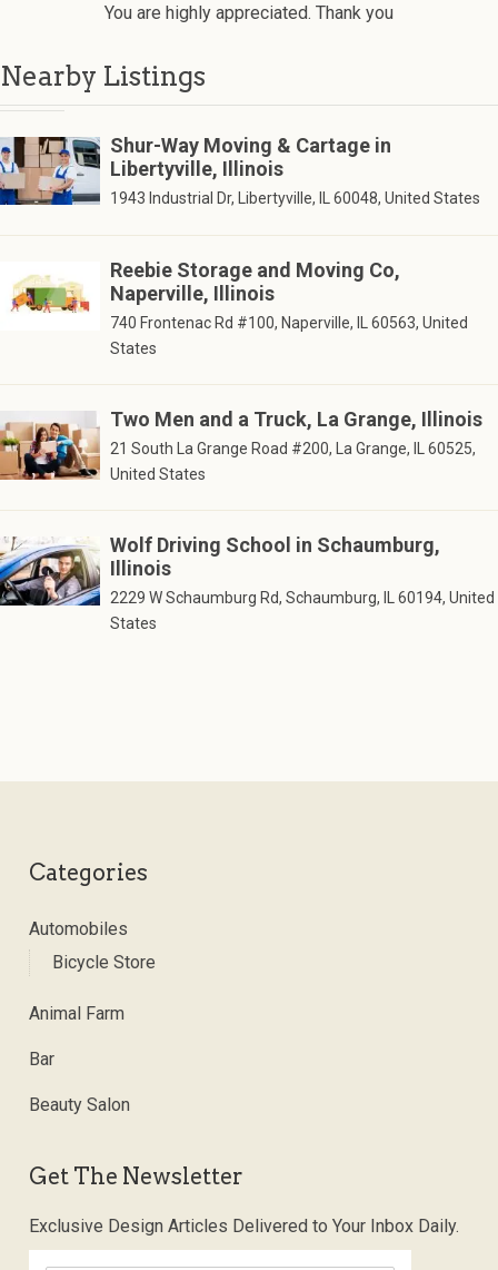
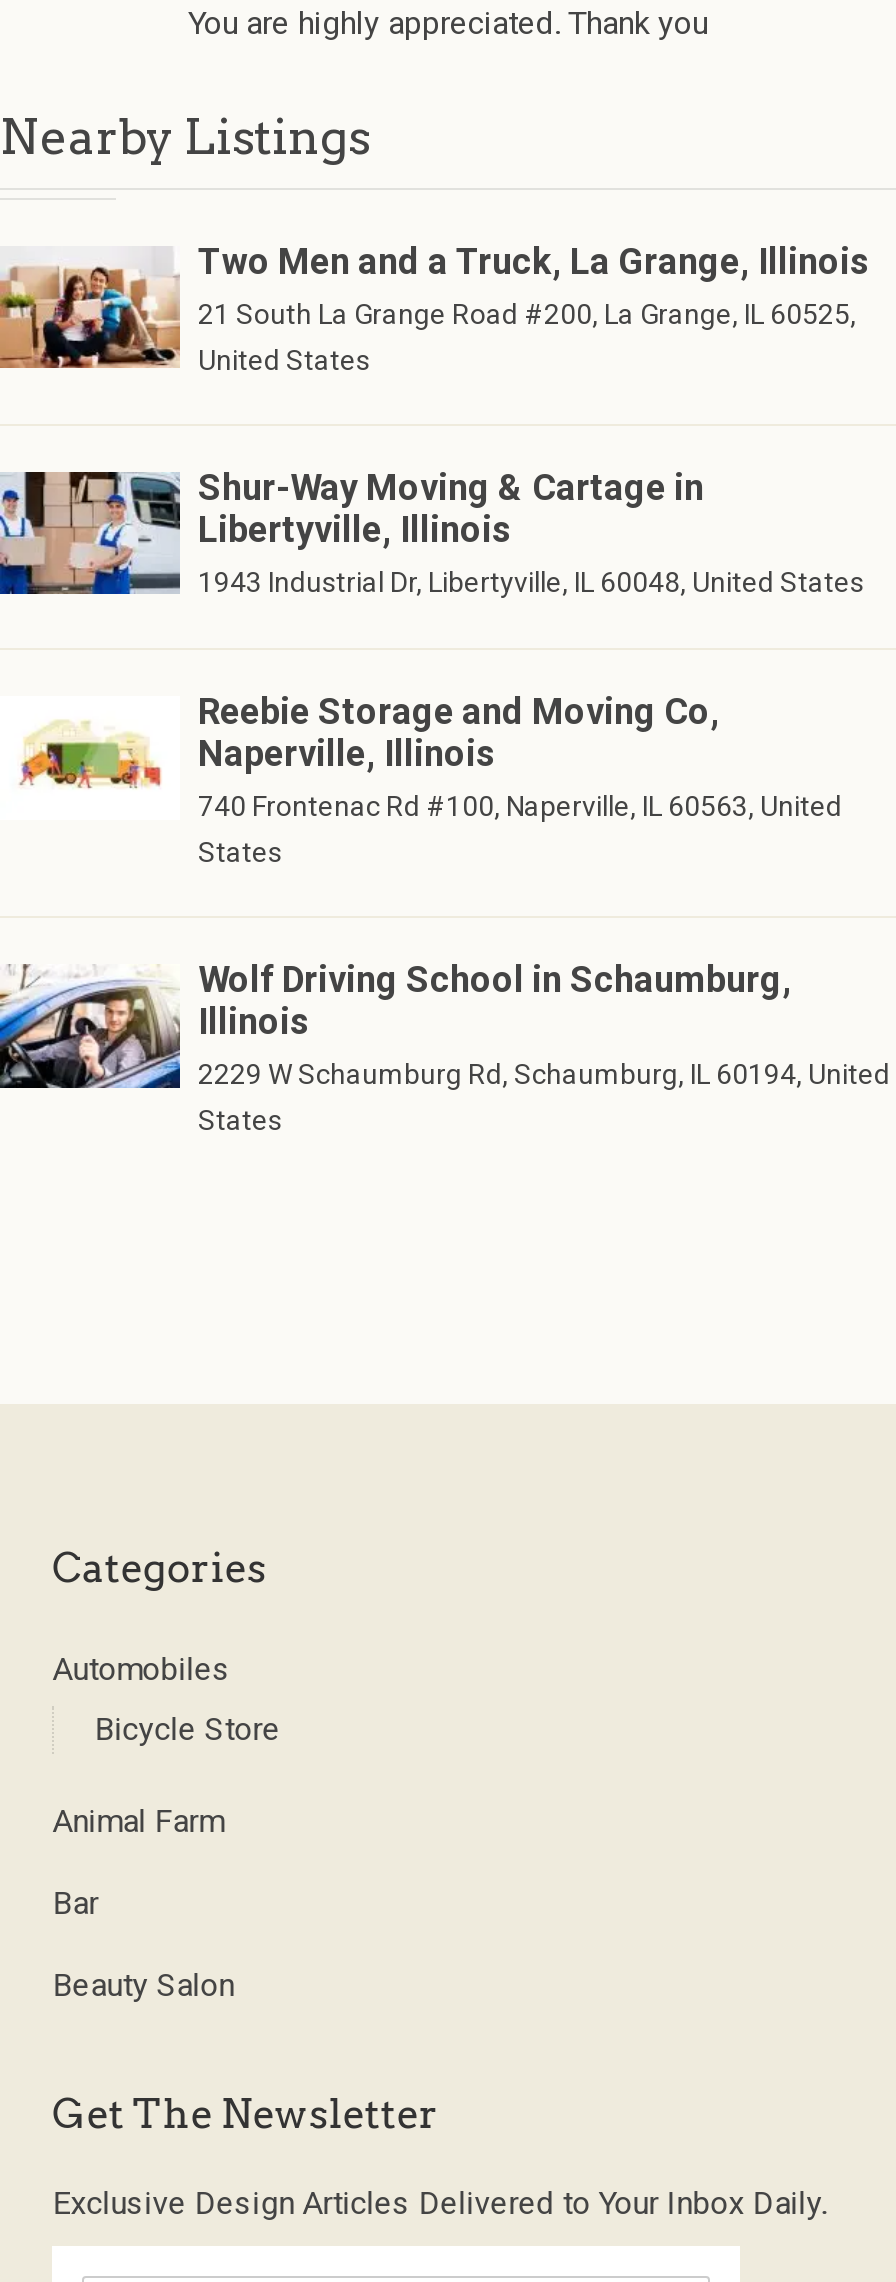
moved [0,134,480,358] -> [0,467,864,869]: [image] | Shur-Way Moving & Cartage in | Libertyville, Illinois | 1943 Industrial Dr, Libertyville, IL 60048, United States | Reebie Storage and Moving Co, | Naperville, Illinois | 740 Frontenac Rd #100, Naperville, IL 60563, United | States
moved [3,408,482,484] -> [6,241,868,377]: [image] | Two Men and a Truck, La Grange, Illinois | 21 South La Grange Road #200, La Grange, IL 60525, | United States

